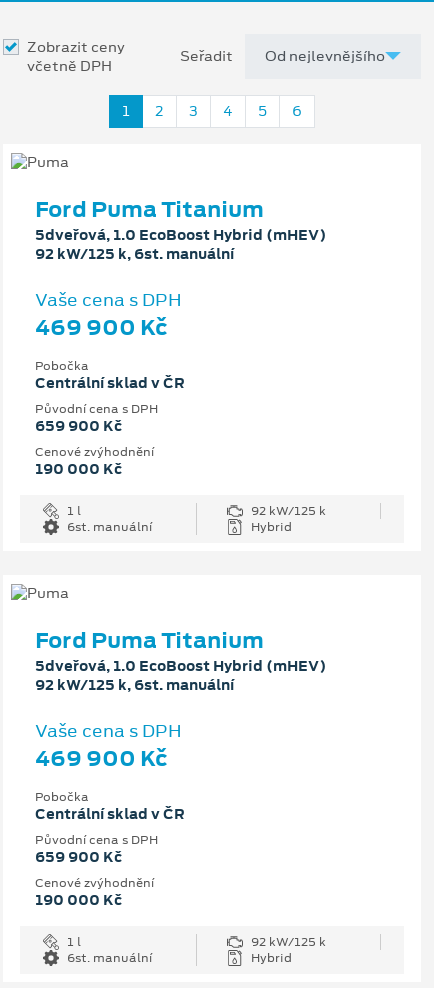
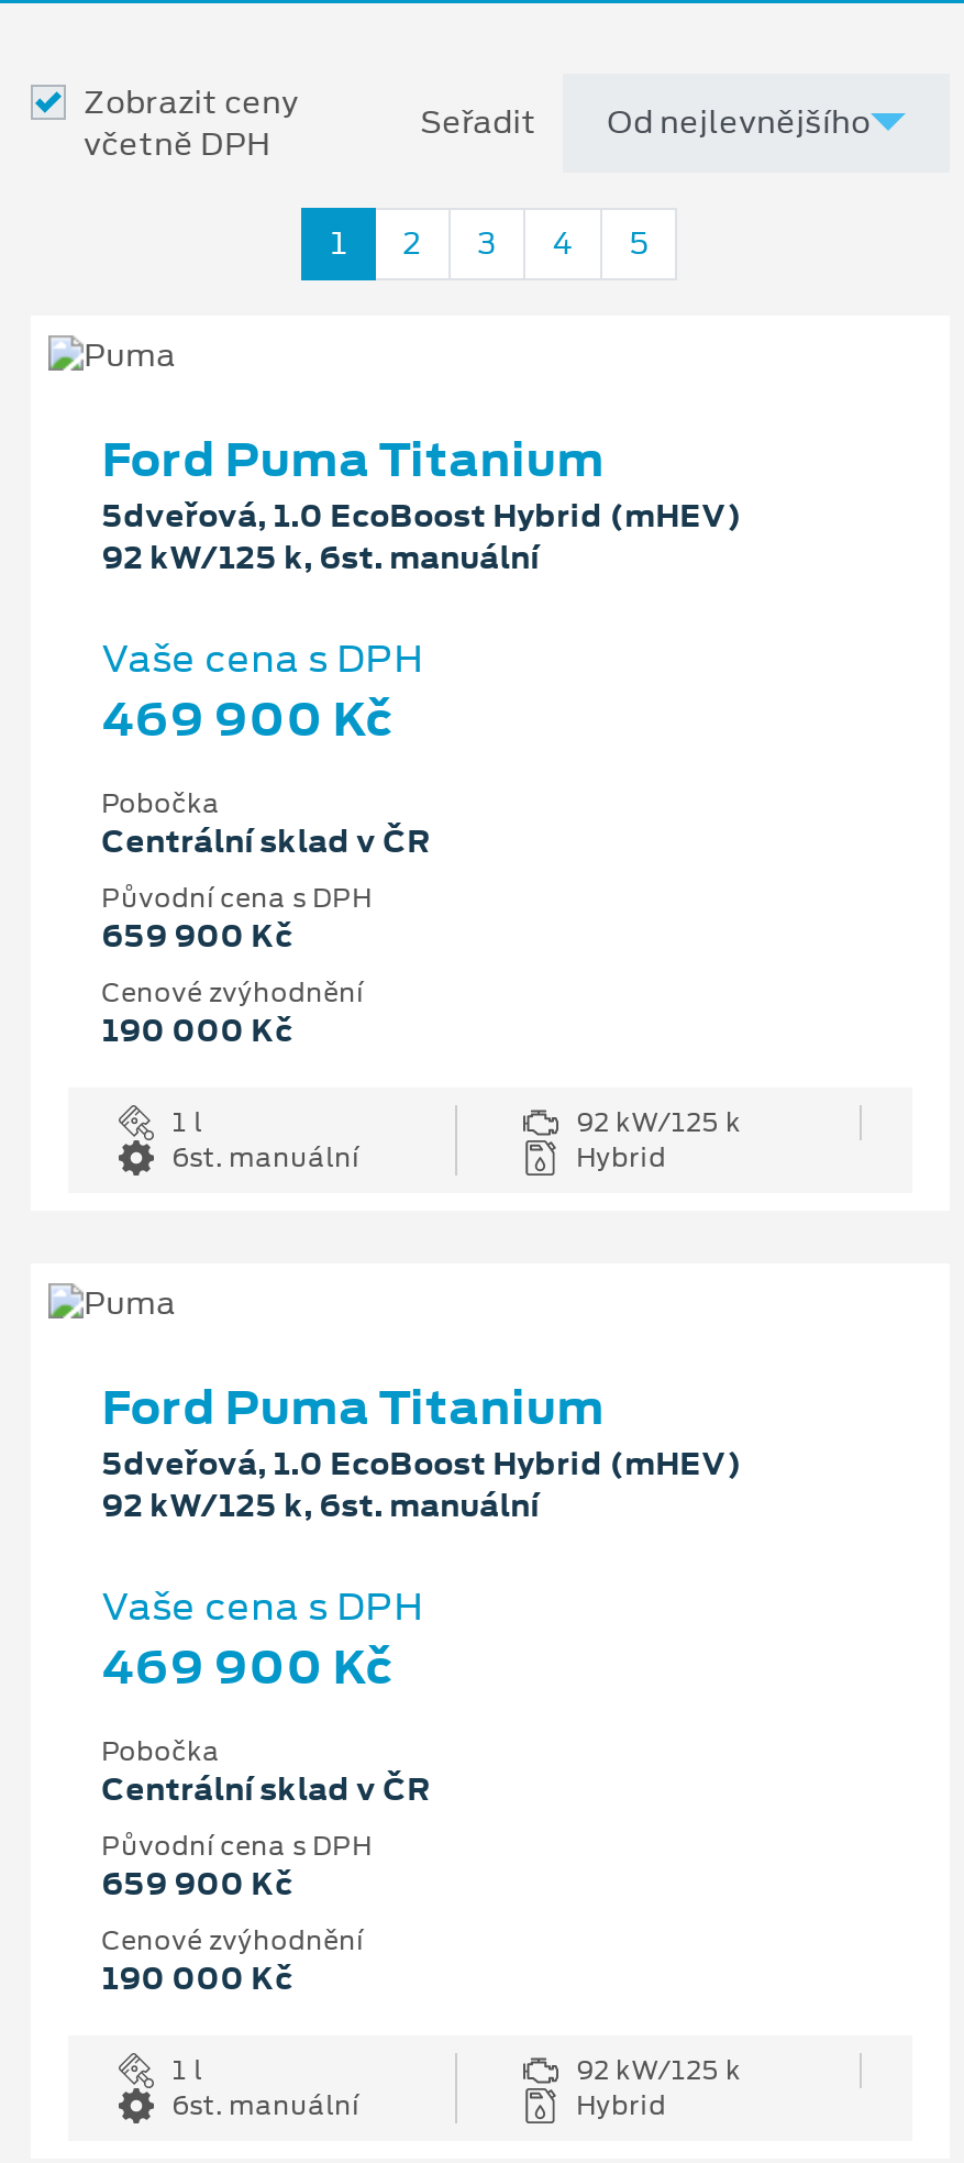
[291,101,301,121] 6 -> none

